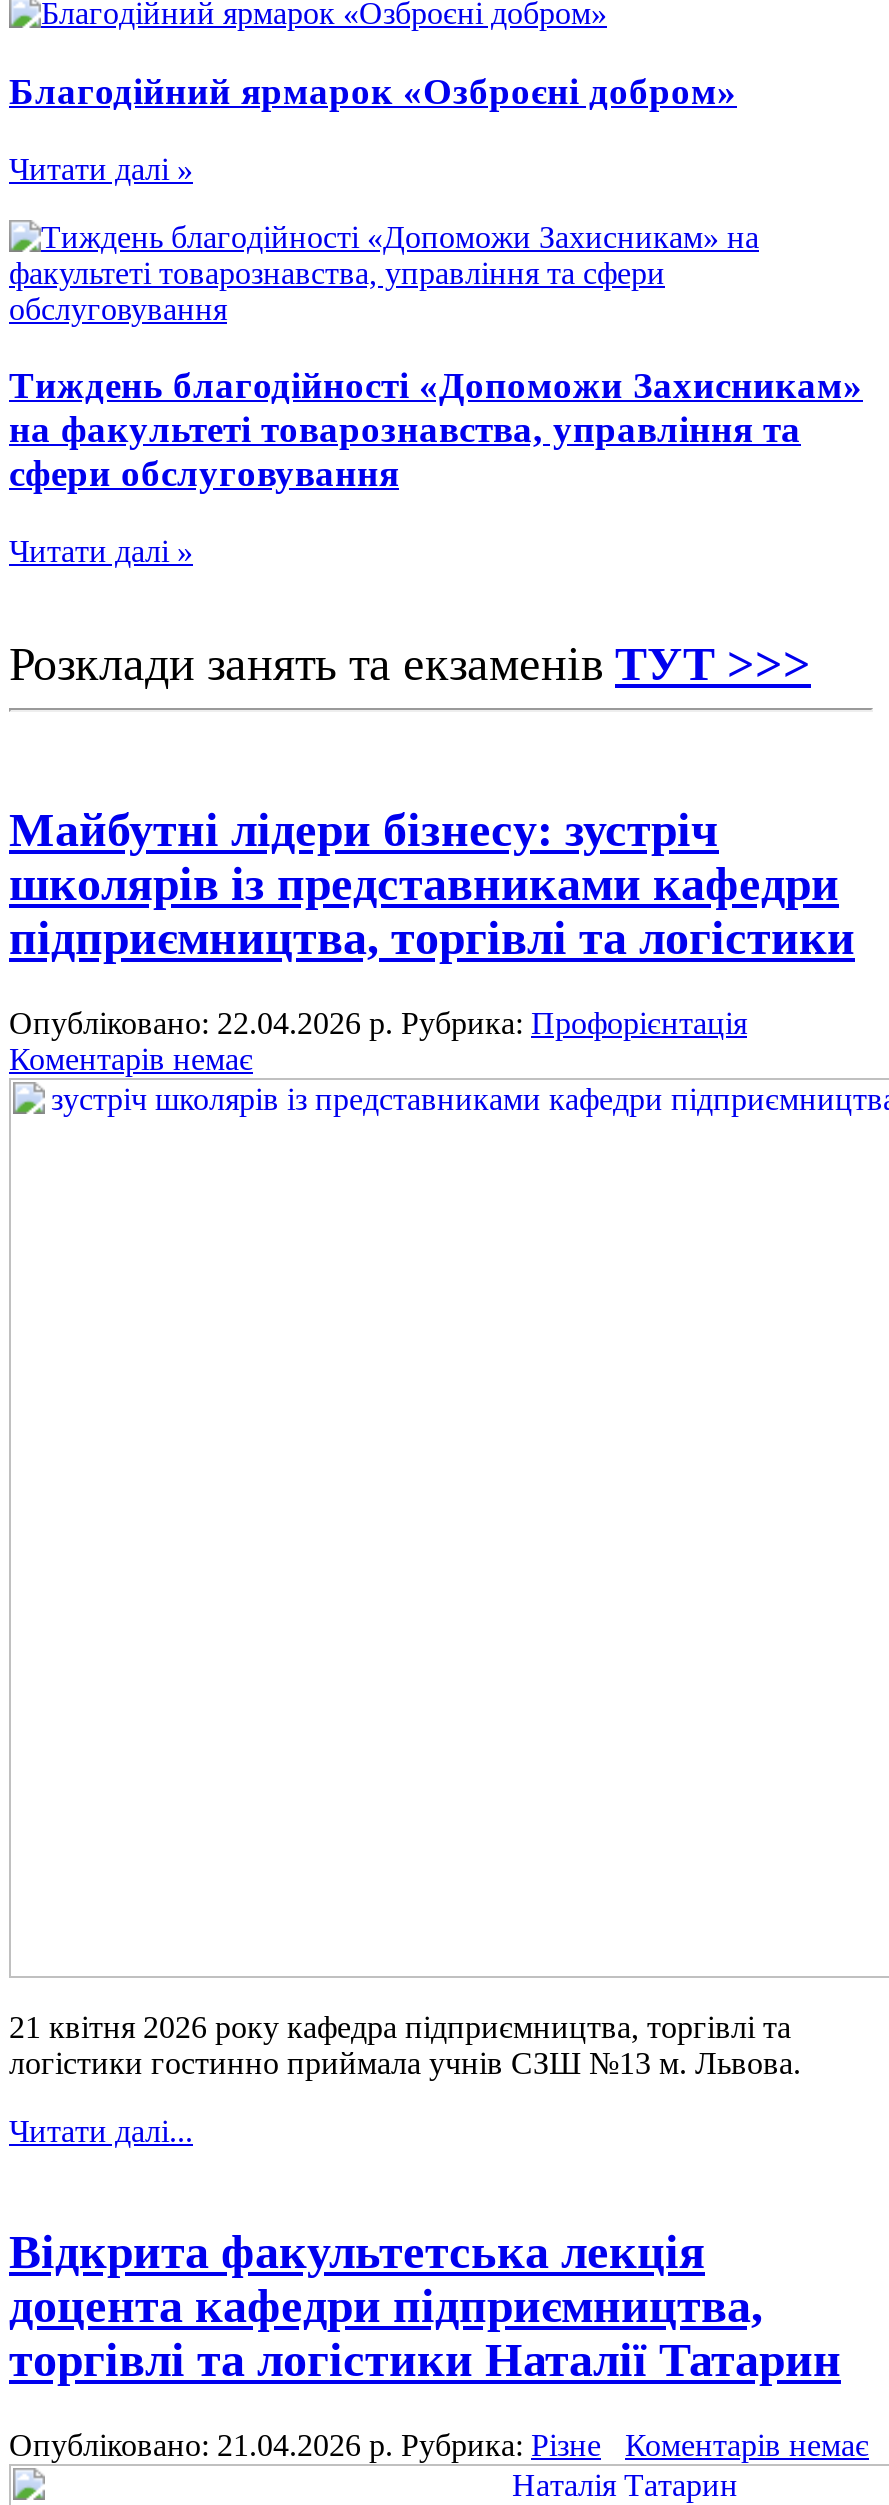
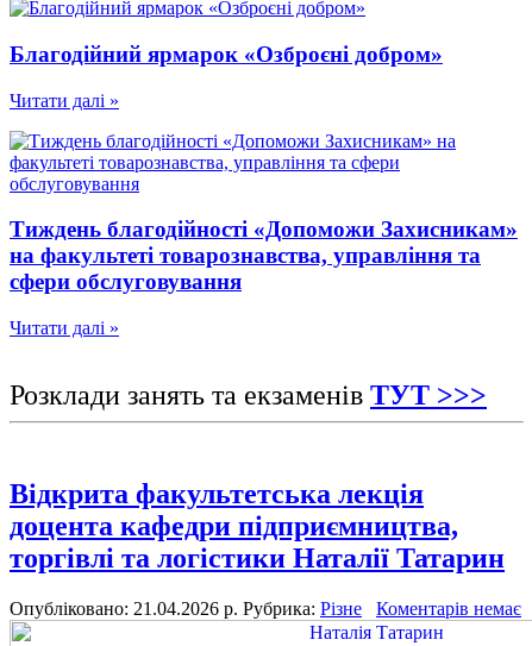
[9,804,855,1076] Майбутні лідери бізнесу: зустріч | школярів із представниками кафедри | підприємництва, торгівлі та логістики | Опубліковано: 22.04.2026 р. Рубрика: Профорієнтація | Коментарів немає -> none
[9,2010,801,2148] 21 квітня 2026 року кафедра підприємництва, торгівлі та | логістики гостинно приймала учнів СЗШ №13 м. Львова. | Читати далі... -> none

